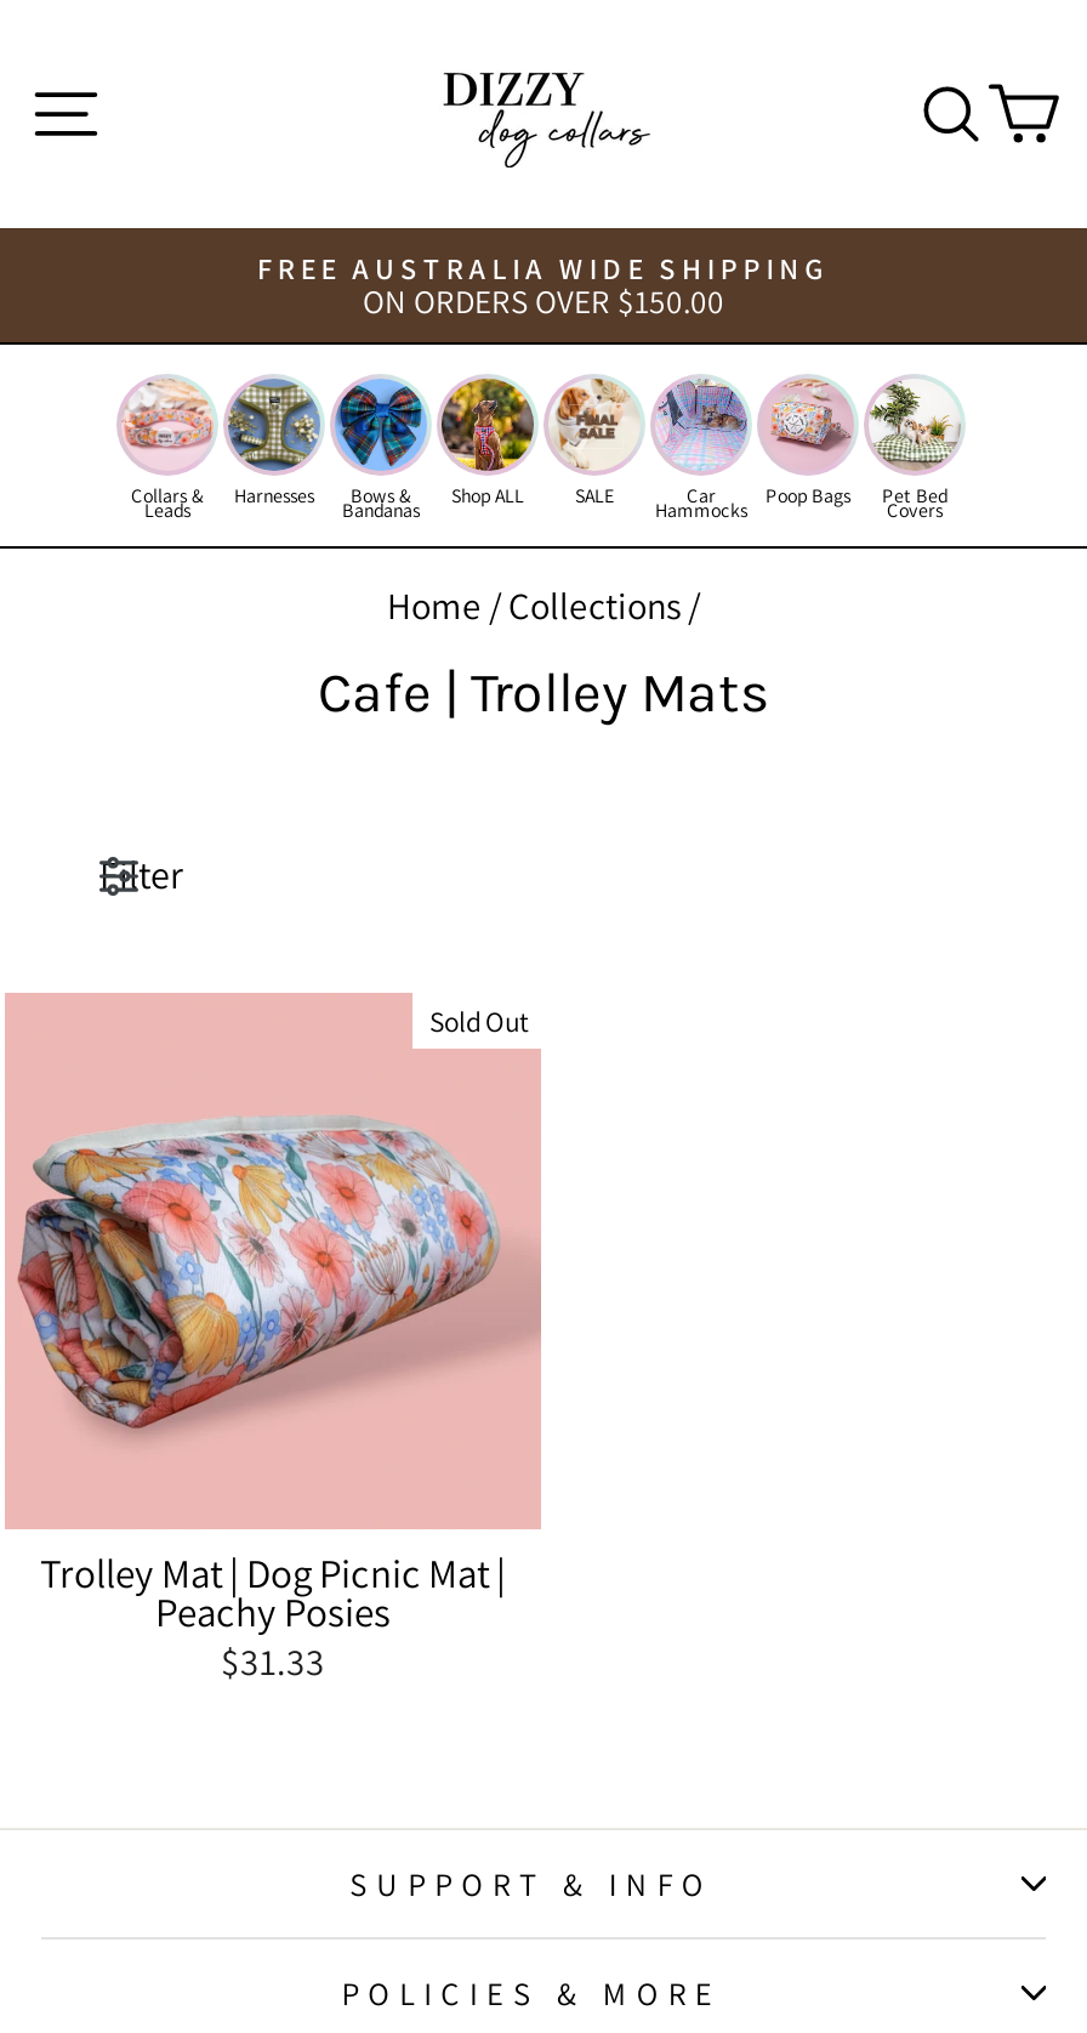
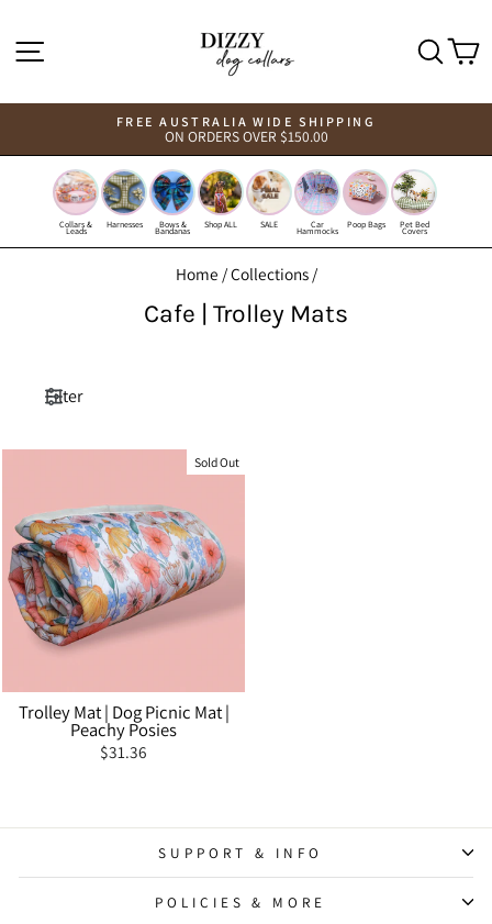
[221,1635,325,1683] $31.33 -> [100,740,147,762] $31.36

